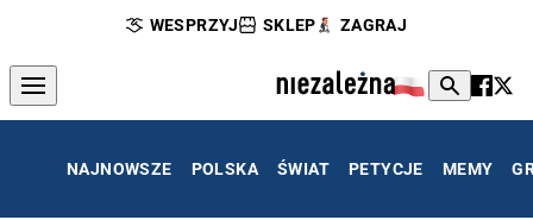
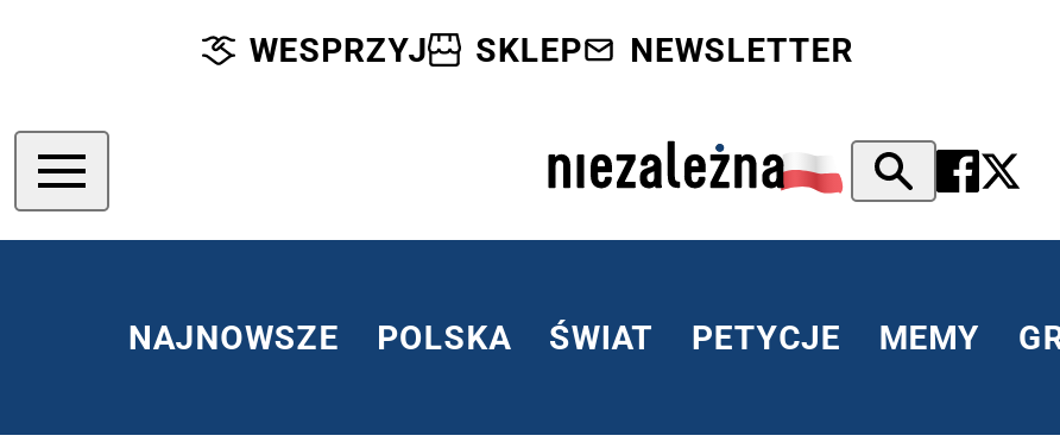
[340,15,407,34] ZAGRAJ -> [630,31,853,69] NEWSLETTER

